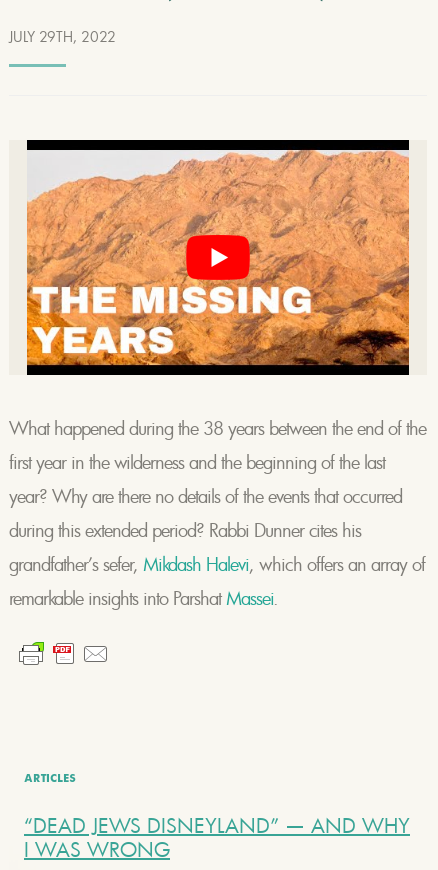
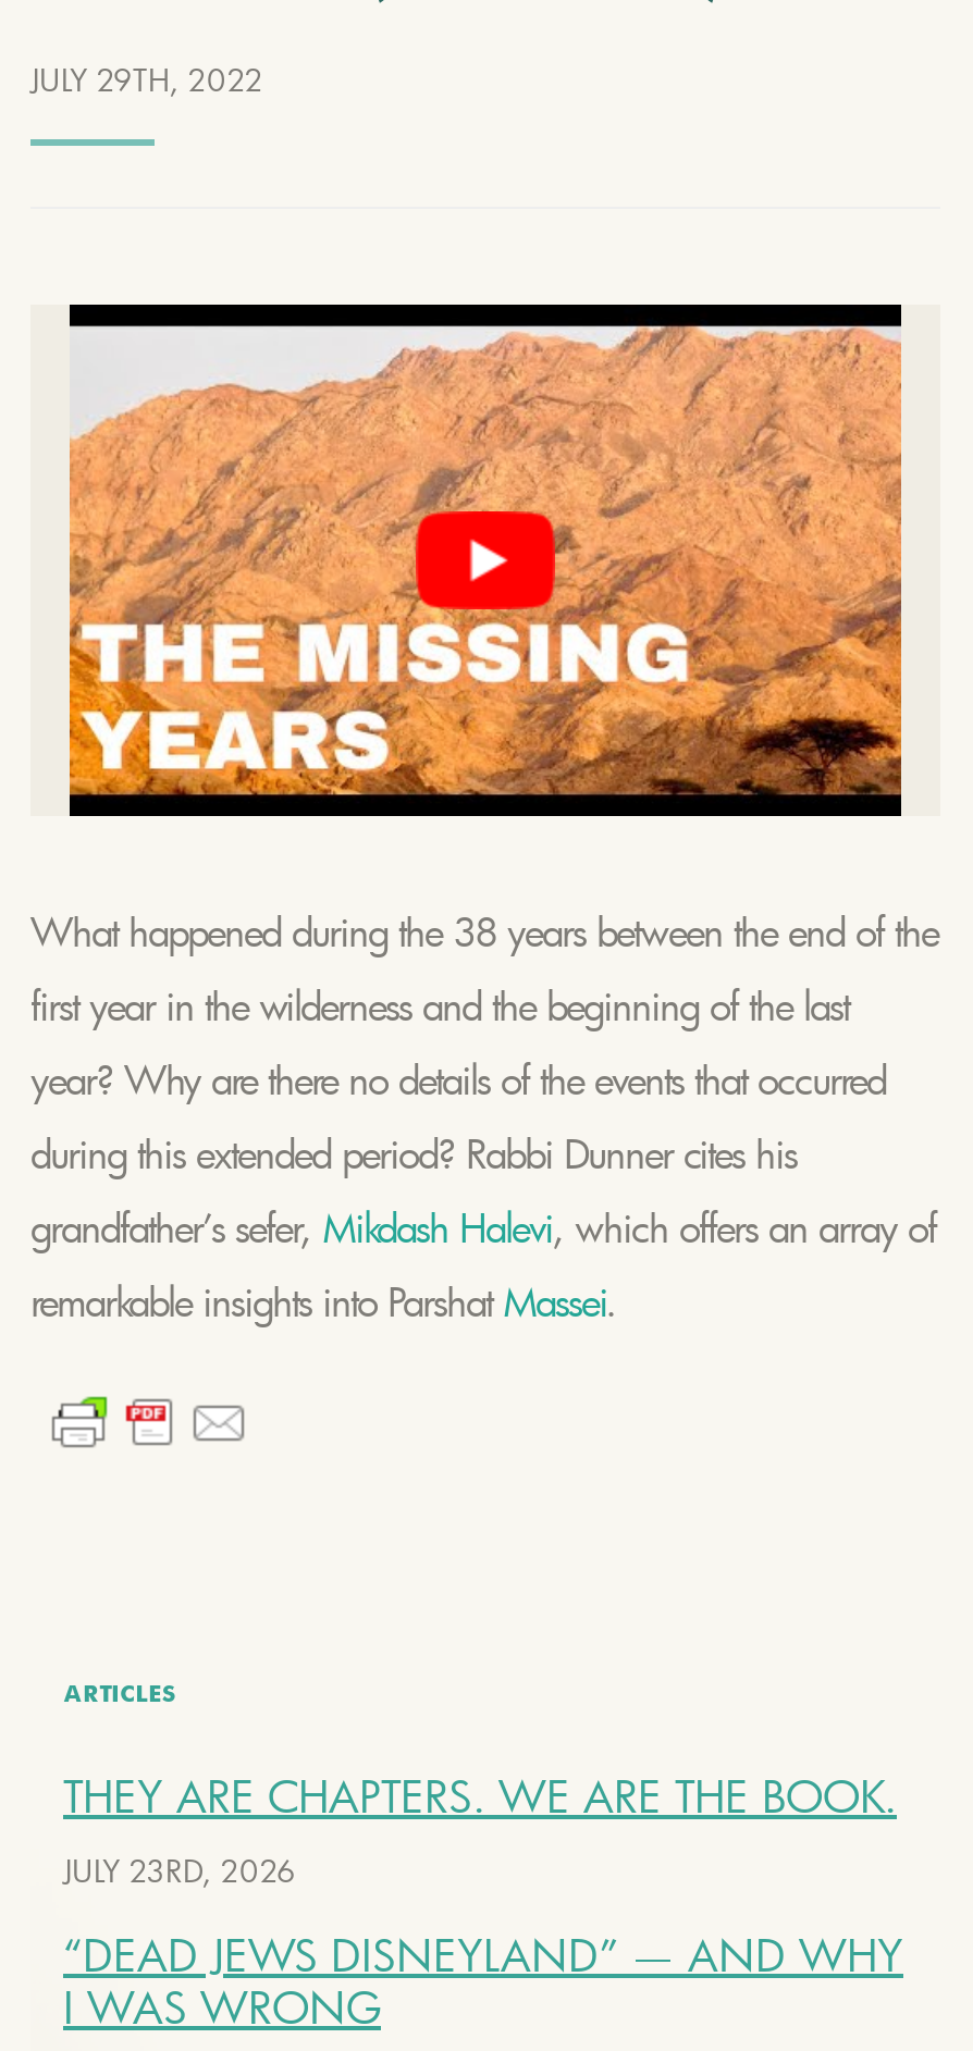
none -> [63,1767,897,1891] THEY ARE CHAPTERS. WE ARE THE BOOK. | JULY 23RD, 2026

